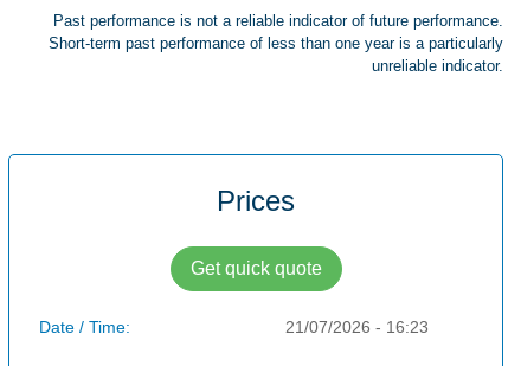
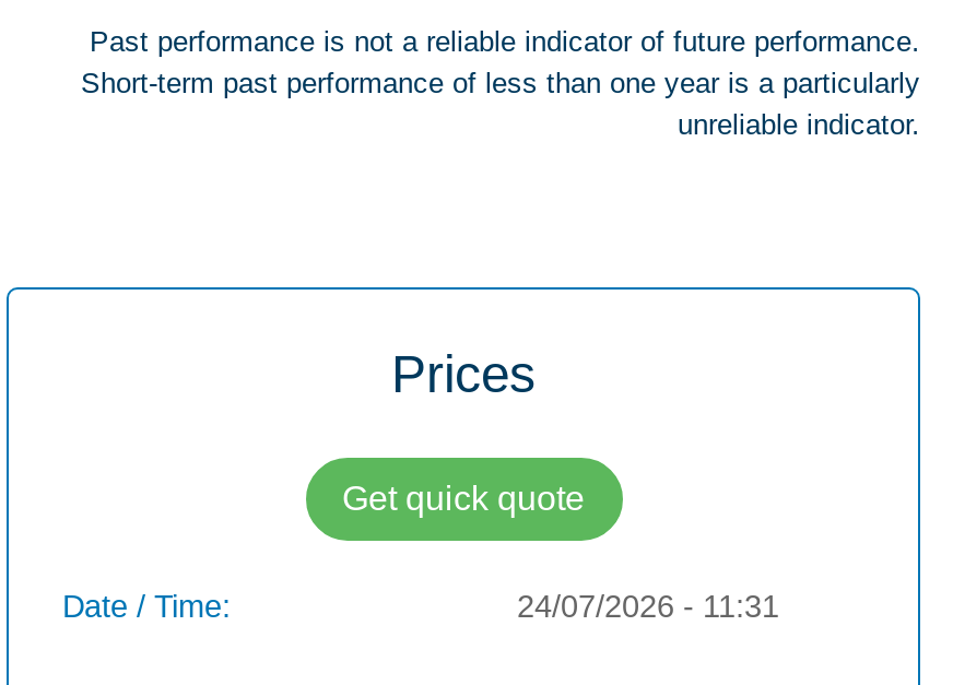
[285,317,428,336] 21/07/2026 - 16:23 -> [517,588,779,623] 24/07/2026 - 11:31

